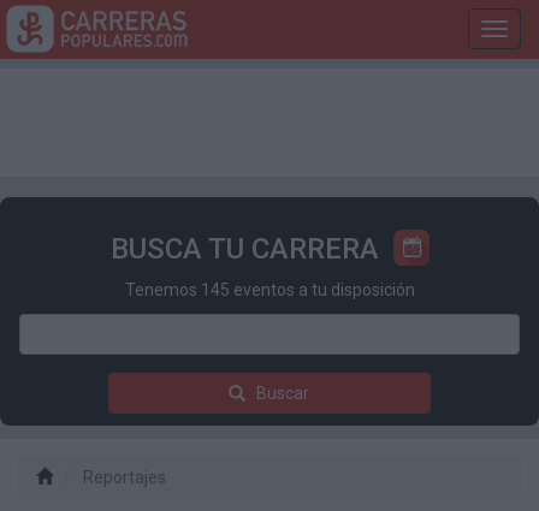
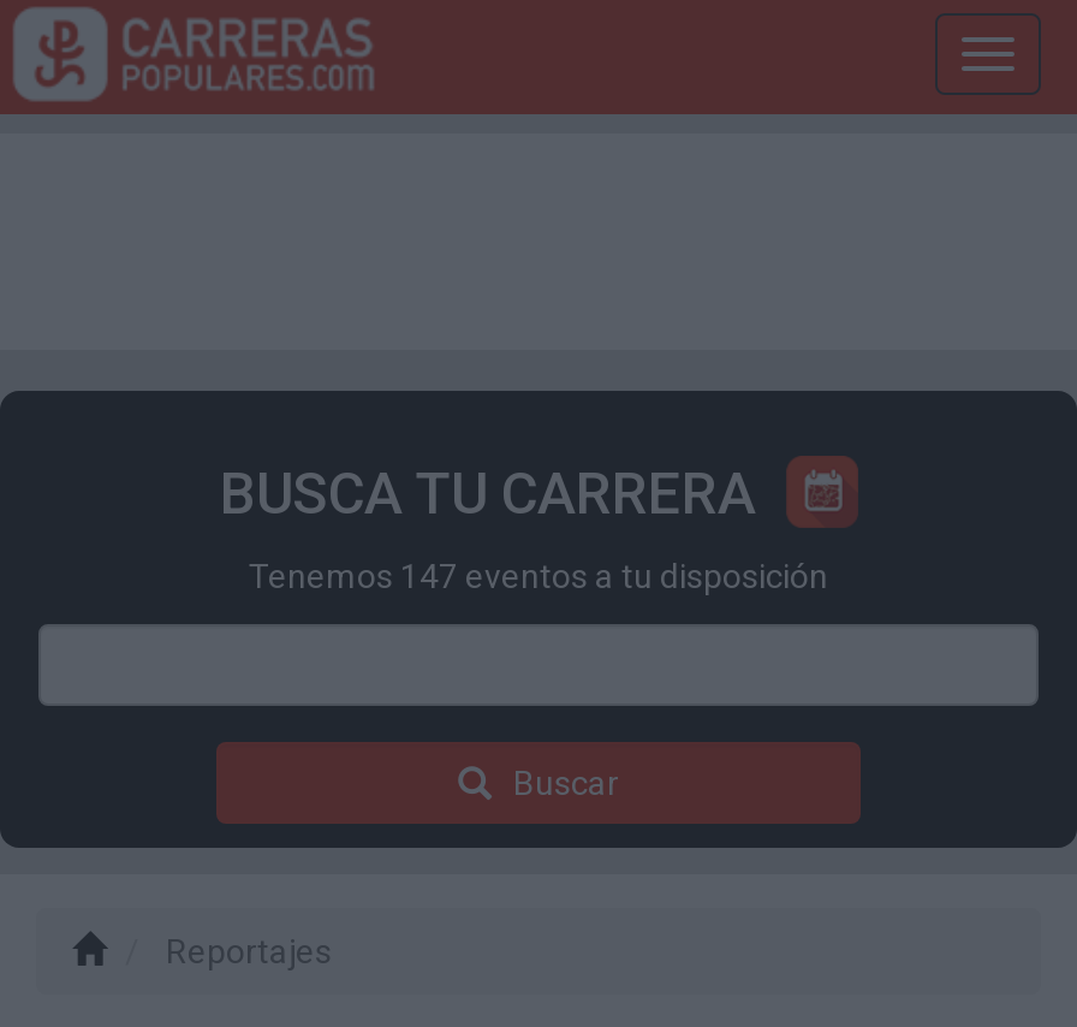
[125,280,414,300] Tenemos 145 eventos a tu disposición -> [249,557,828,596] Tenemos 147 eventos a tu disposición

